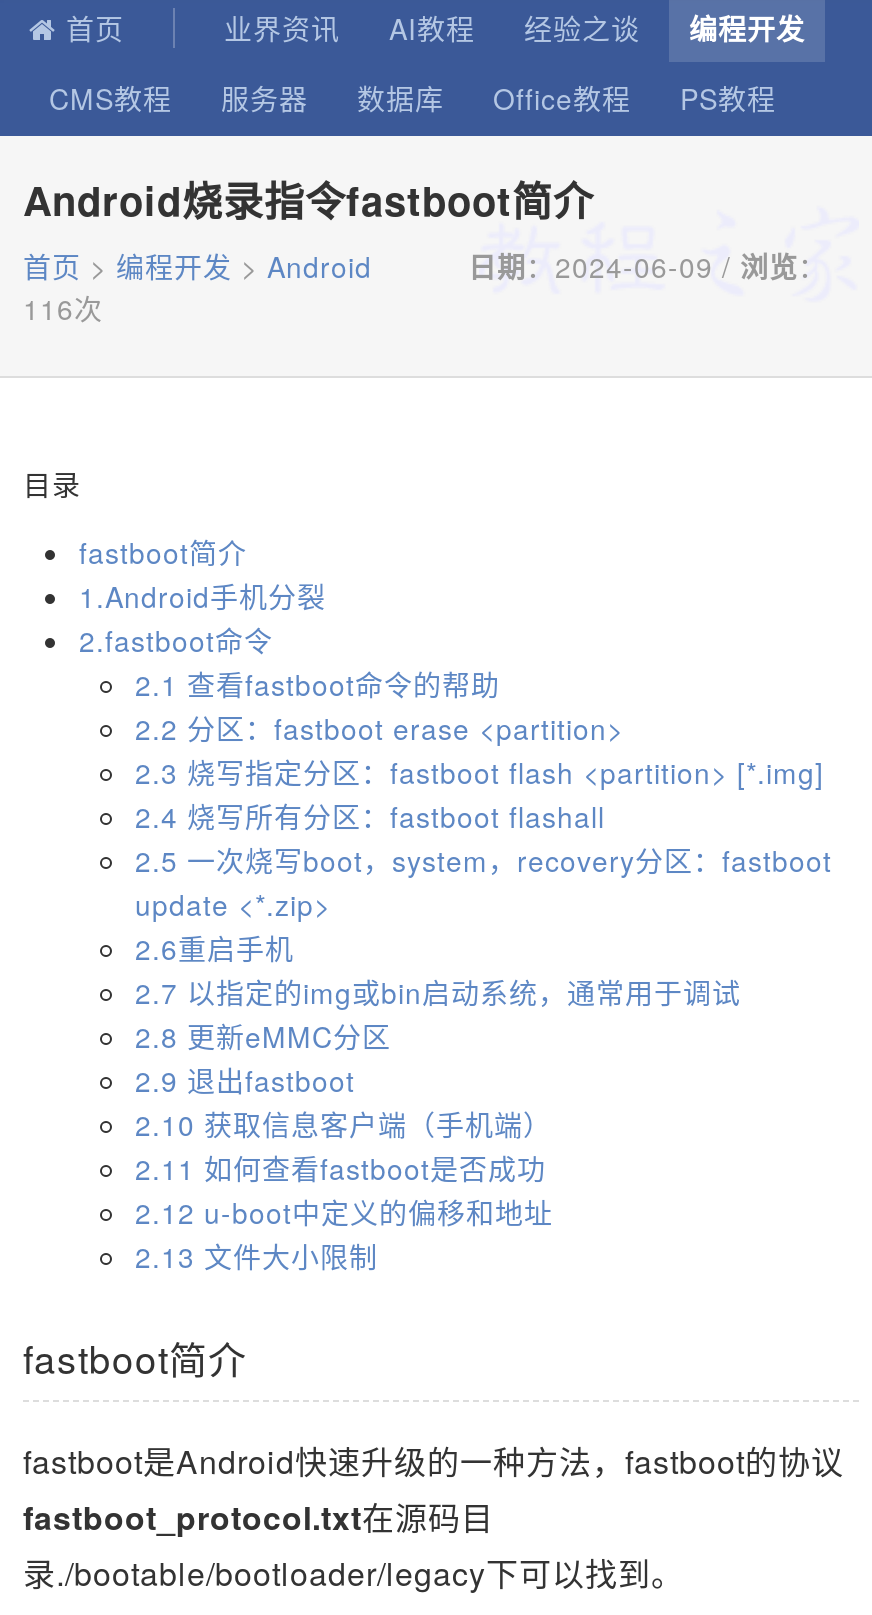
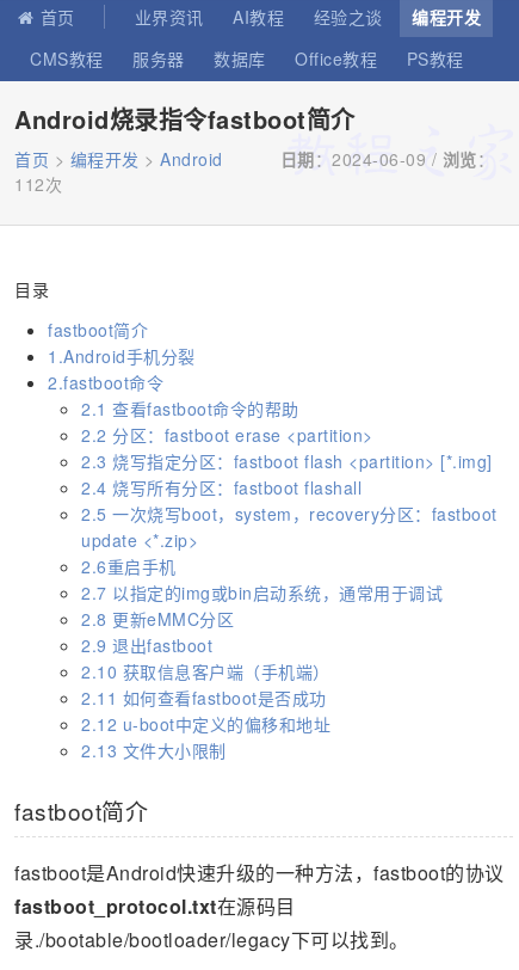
[23,288,103,328] 116次 -> [14,172,62,196] 112次

